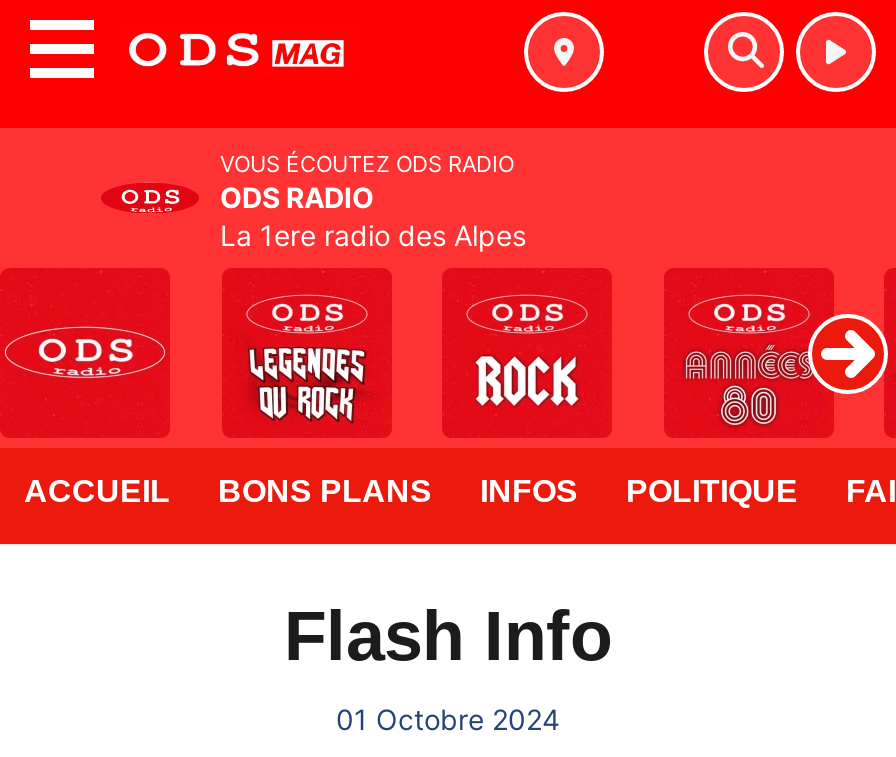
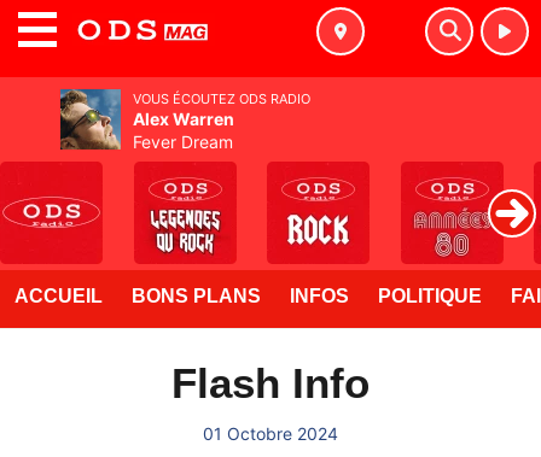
[100,148,526,252] [image] | ODS RADIO | La 1ere radio des Alpes -> [59,88,234,152] [image] | Alex Warren | Fever Dream

